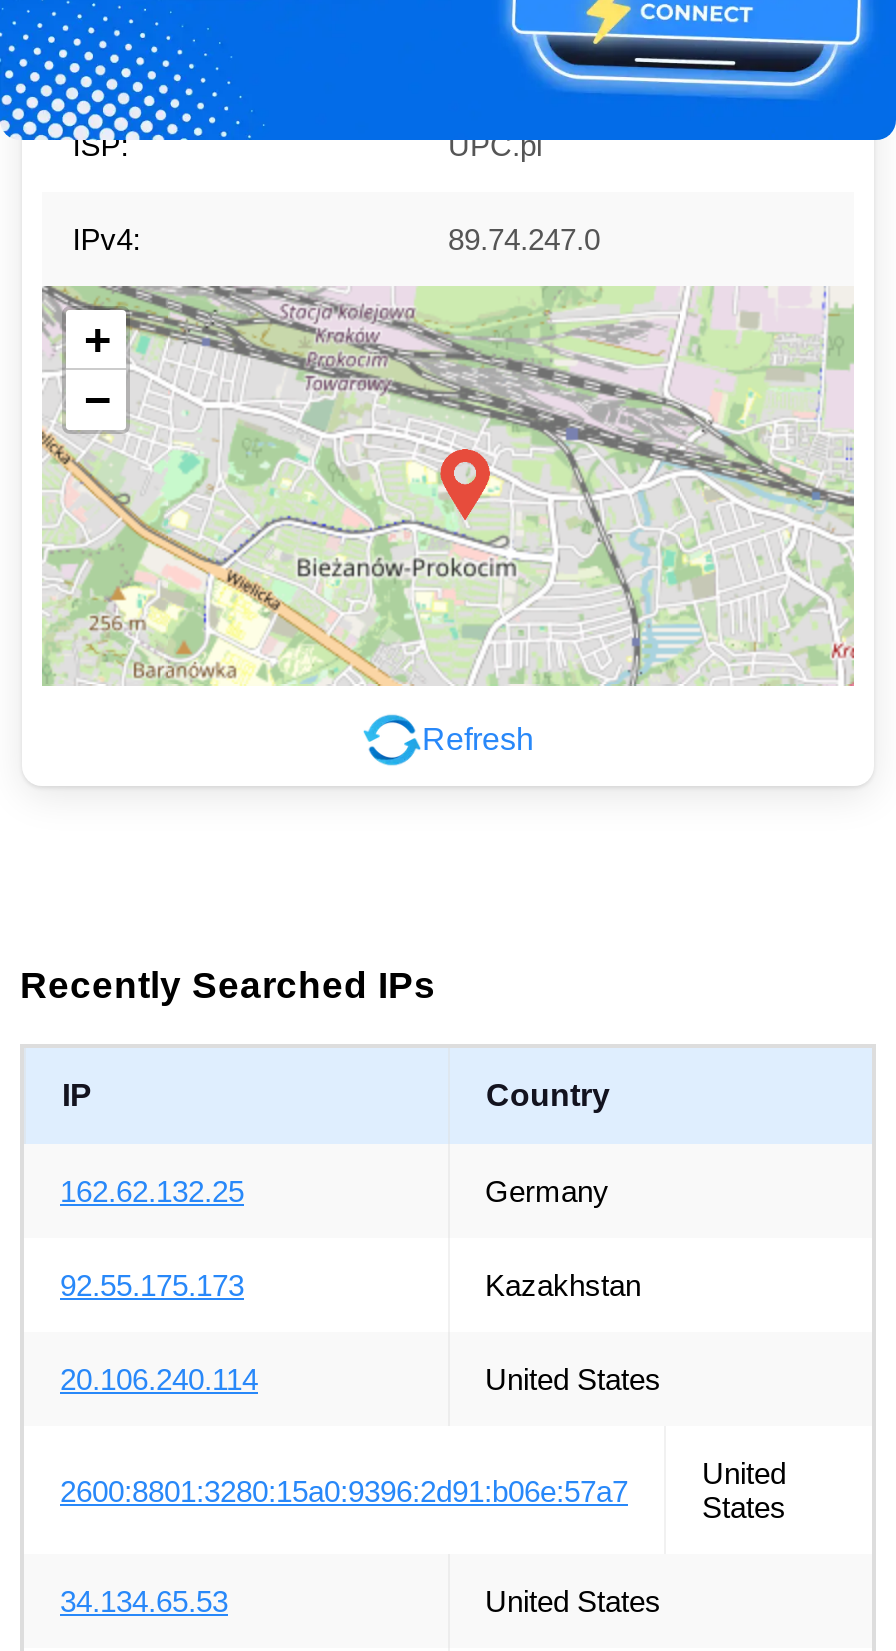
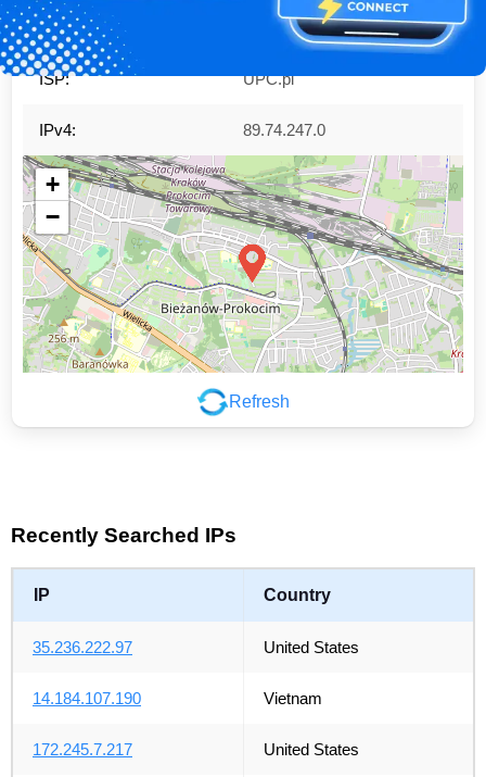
[60,1175,641,1397] 162.62.132.25 | Germany | 92.55.175.173 | Kazakhstan | 20.106.240.114 -> [33,638,132,657] 35.236.222.97
[60,1457,786,1525] 2600:8801:3280:15a0:9396:2d91:b06e:57a7 | United | States -> [33,689,322,708] 14.184.107.190 | Vietnam
[60,1585,228,1619] 34.134.65.53 -> [33,740,132,759] 172.245.7.217

